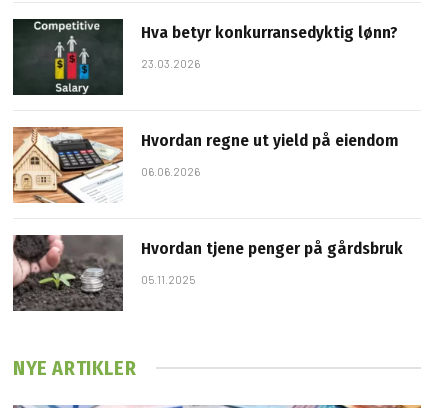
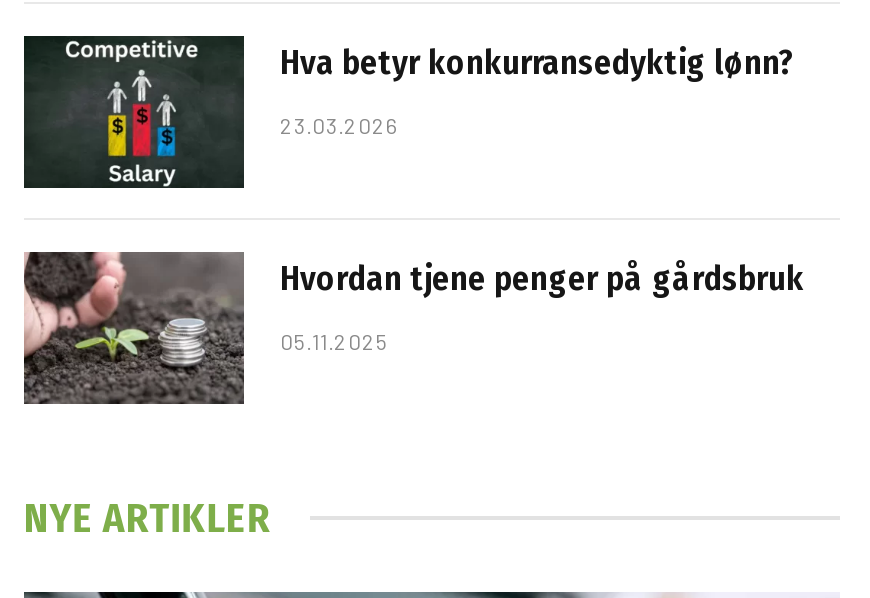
[12,126,398,204] [image] | Hvordan regne ut yield på eiendom | 06.06.2026 -> none

